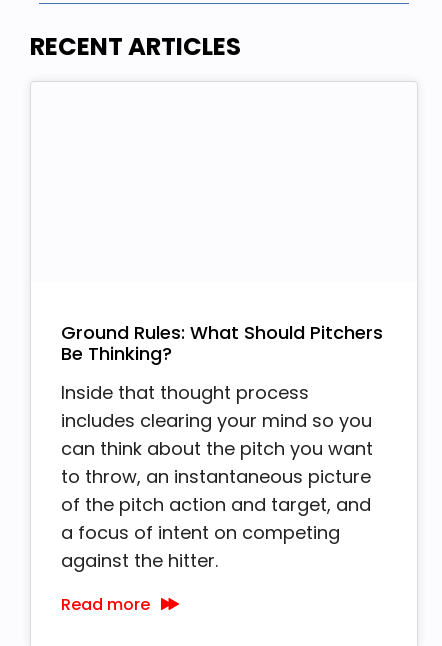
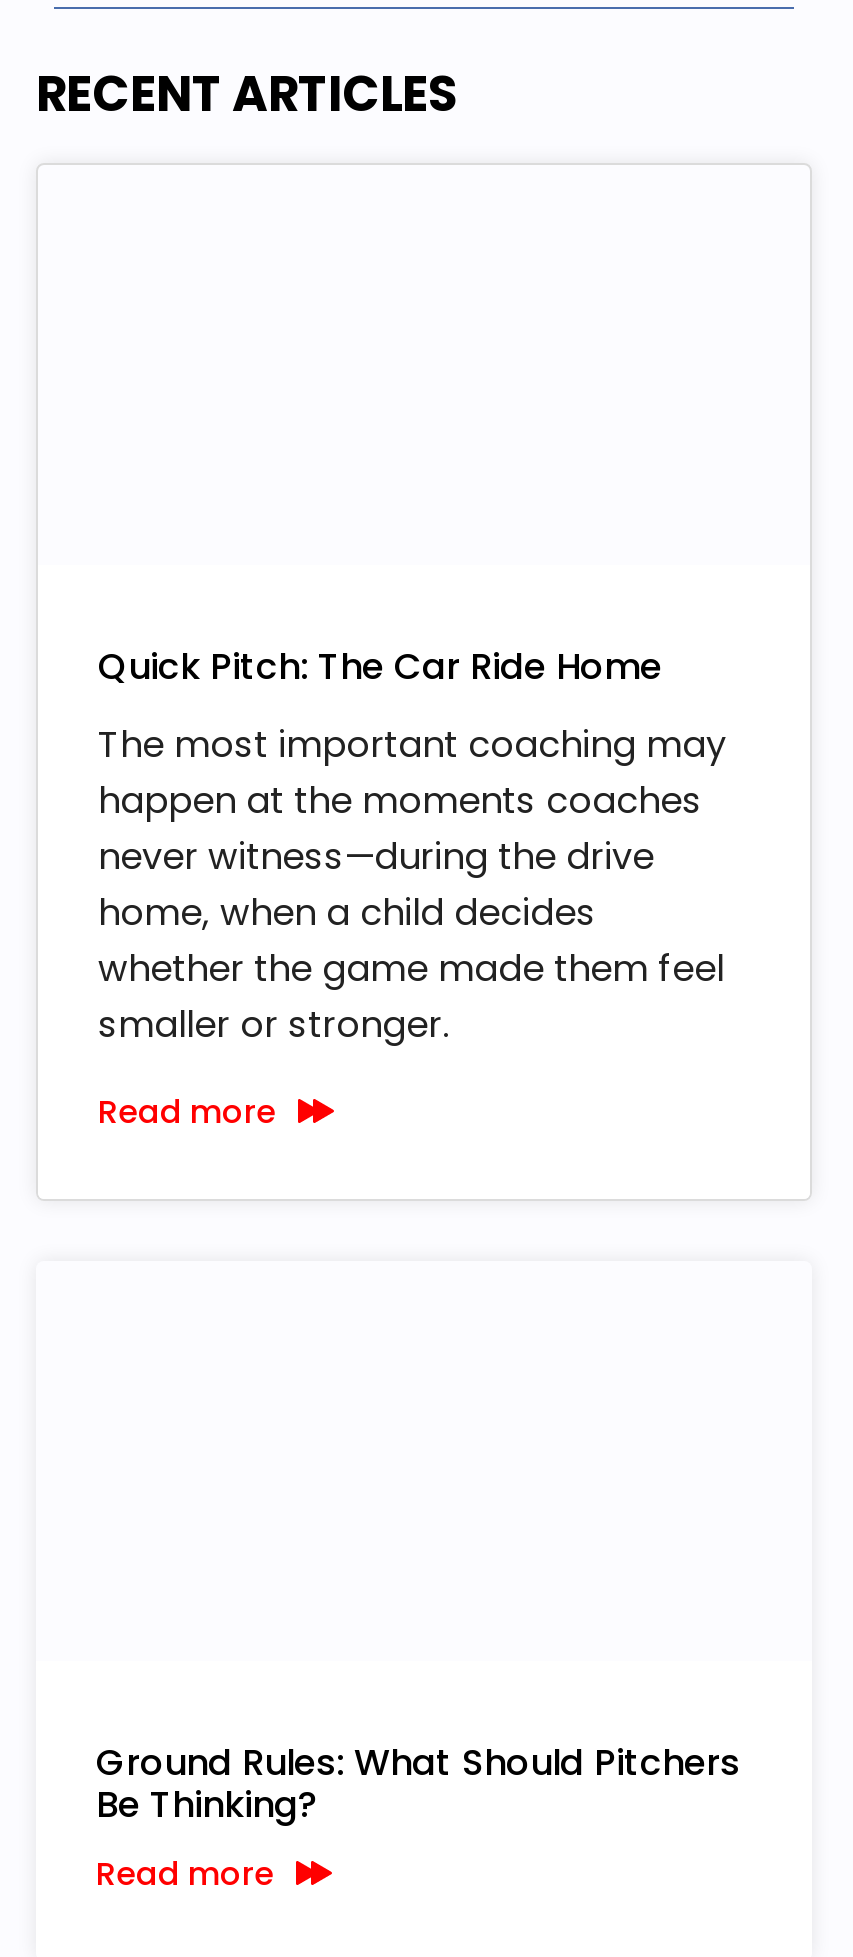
none -> [98,640,726,1134] Quick Pitch: The Car Ride Home | The most important coaching may | happen at the moments coaches | never witness—during the drive | home, when a child decides | whether the game made them feel | smaller or stronger. | Read more
moved [61,319,383,365] -> [96,1736,740,1828]: Ground Rules: What Should Pitchers | Be Thinking?
[61,379,373,572] Inside that thought process | includes clearing your mind so you | can think about the pitch you want | to throw, an instantaneous picture | of the pitch action and target, and | a focus of intent on competing | against the hitter. -> none

